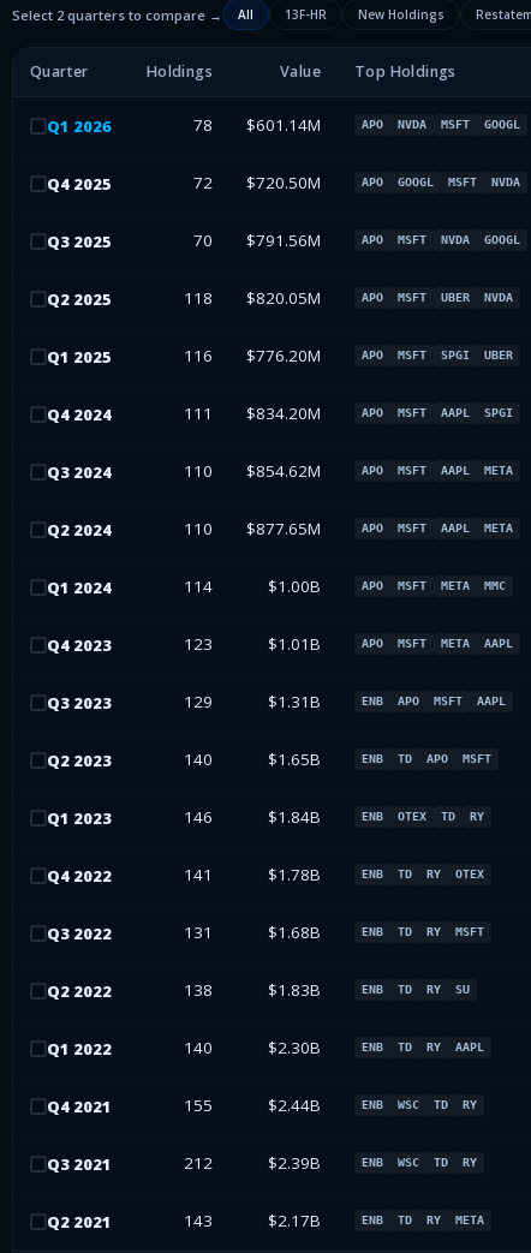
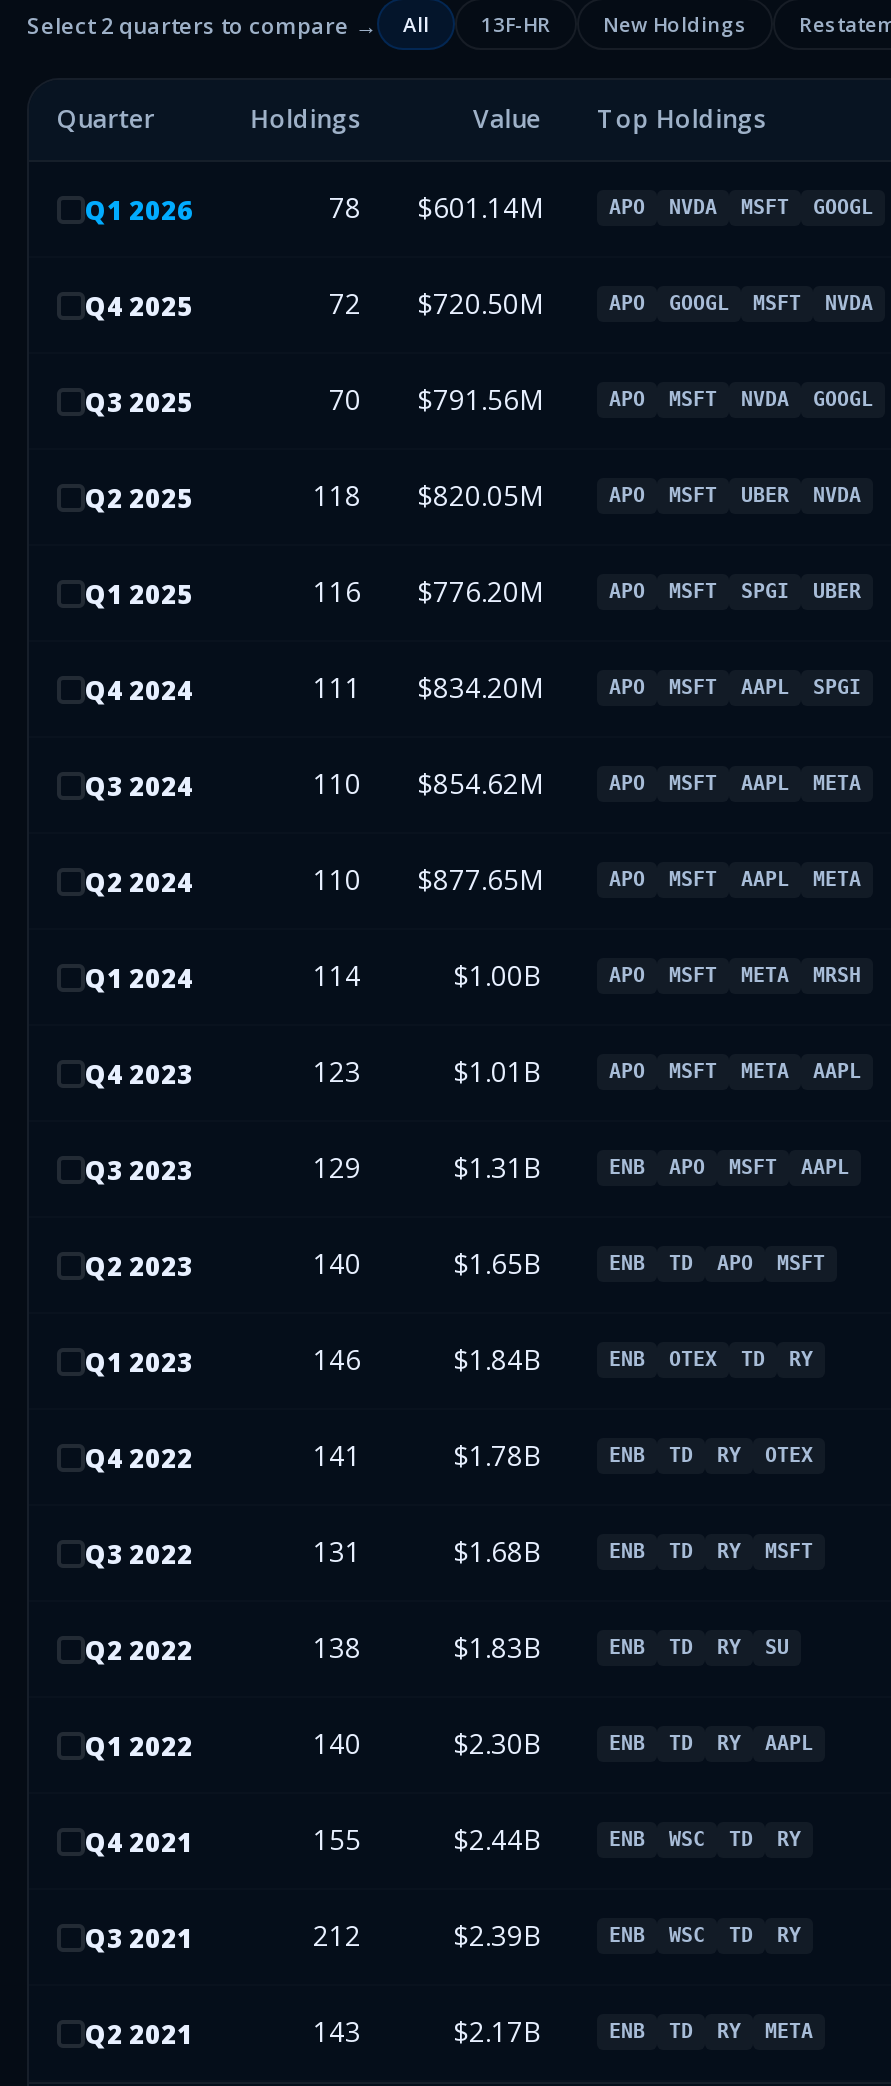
[484,579,506,592] MMC -> [813,964,861,986] MRSH

